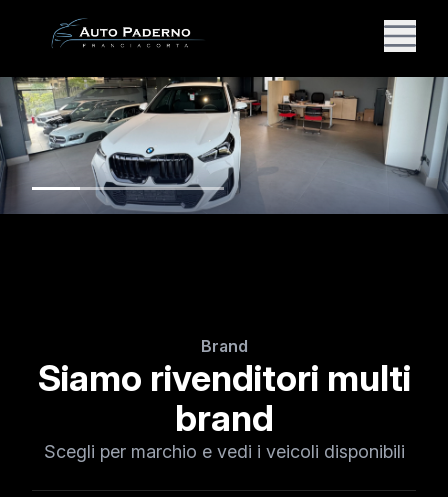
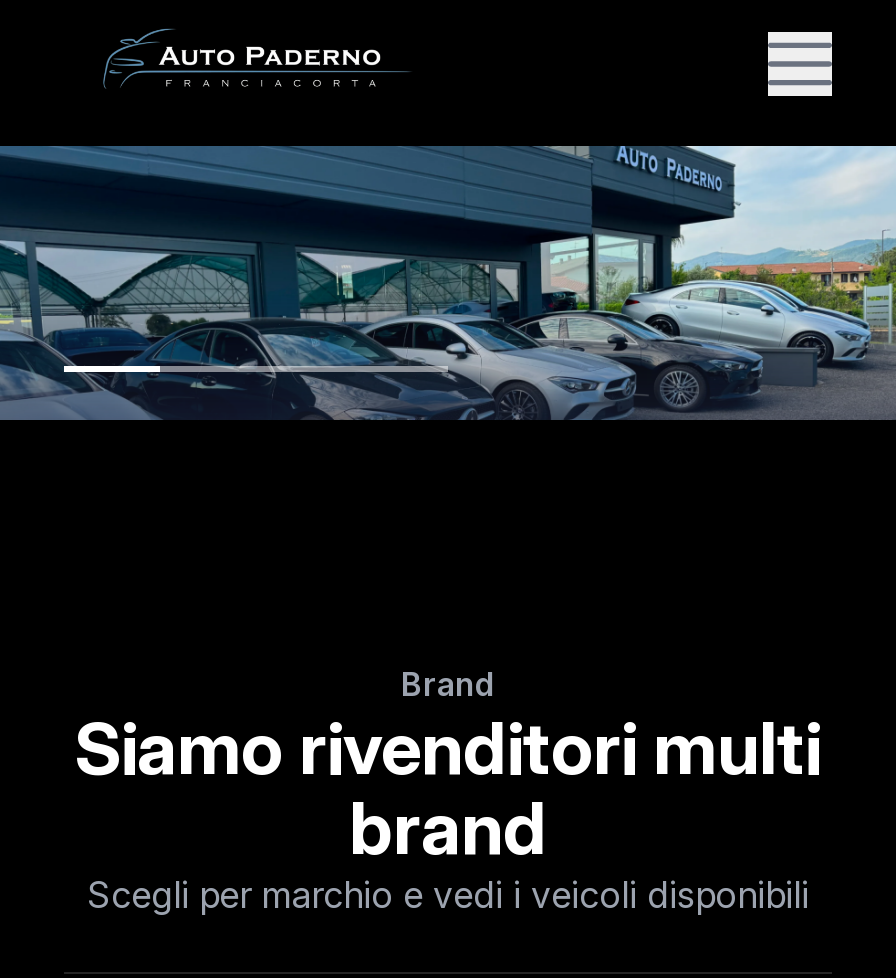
[3,76,445,214] [image] -> [6,144,890,420] [image]

